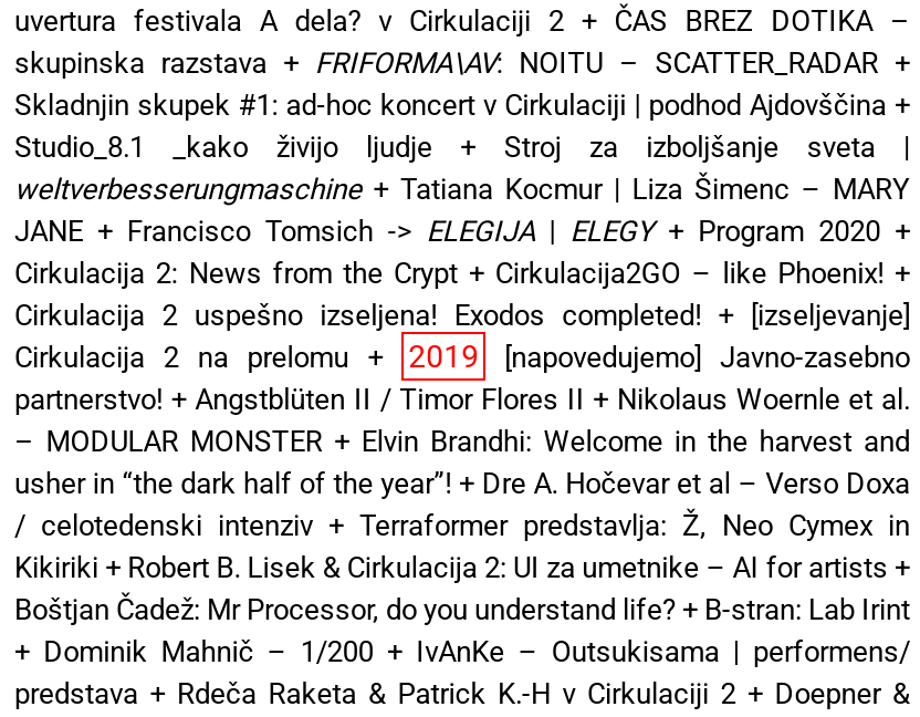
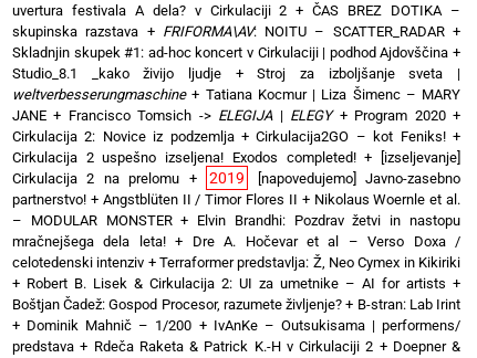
[14,257,910,291] Cirkulacija 2: News from the Crypt + Cirkulacija2GO – like Phoenix! + -> [12,129,460,145] Cirkulacija 2: Novice iz podzemlja + Cirkulacija2GO – kot Feniks! +
[14,426,910,627] – MODULAR MONSTER + Elvin Brandhi: Welcome in the harvest and | usher in “the dark half of the year”! + Dre A. Hočevar et al – Verso Doxa | / celotedenski intenziv + Terraformer predstavlja: Ž, Neo Cymex in | Kikiriki + Robert B. Lisek & Cirkulacija 2: UI za umetnike – AI for artists + | Boštjan Čadež: Mr Processor, do you understand life? + B-stran: Lab Irint -> [12,212,460,313] – MODULAR MONSTER + Elvin Brandhi: Pozdrav žetvi in nastopu | mračnejšega dela leta! + Dre A. Hočevar et al – Verso Doxa / | celotedenski intenziv + Terraformer predstavlja: Ž, Neo Cymex in Kikiriki | + Robert B. Lisek & Cirkulacija 2: UI za umetnike – AI for artists + | Boštjan Čadež: Gospod Procesor, razumete življenje? + B-stran: Lab Irint

